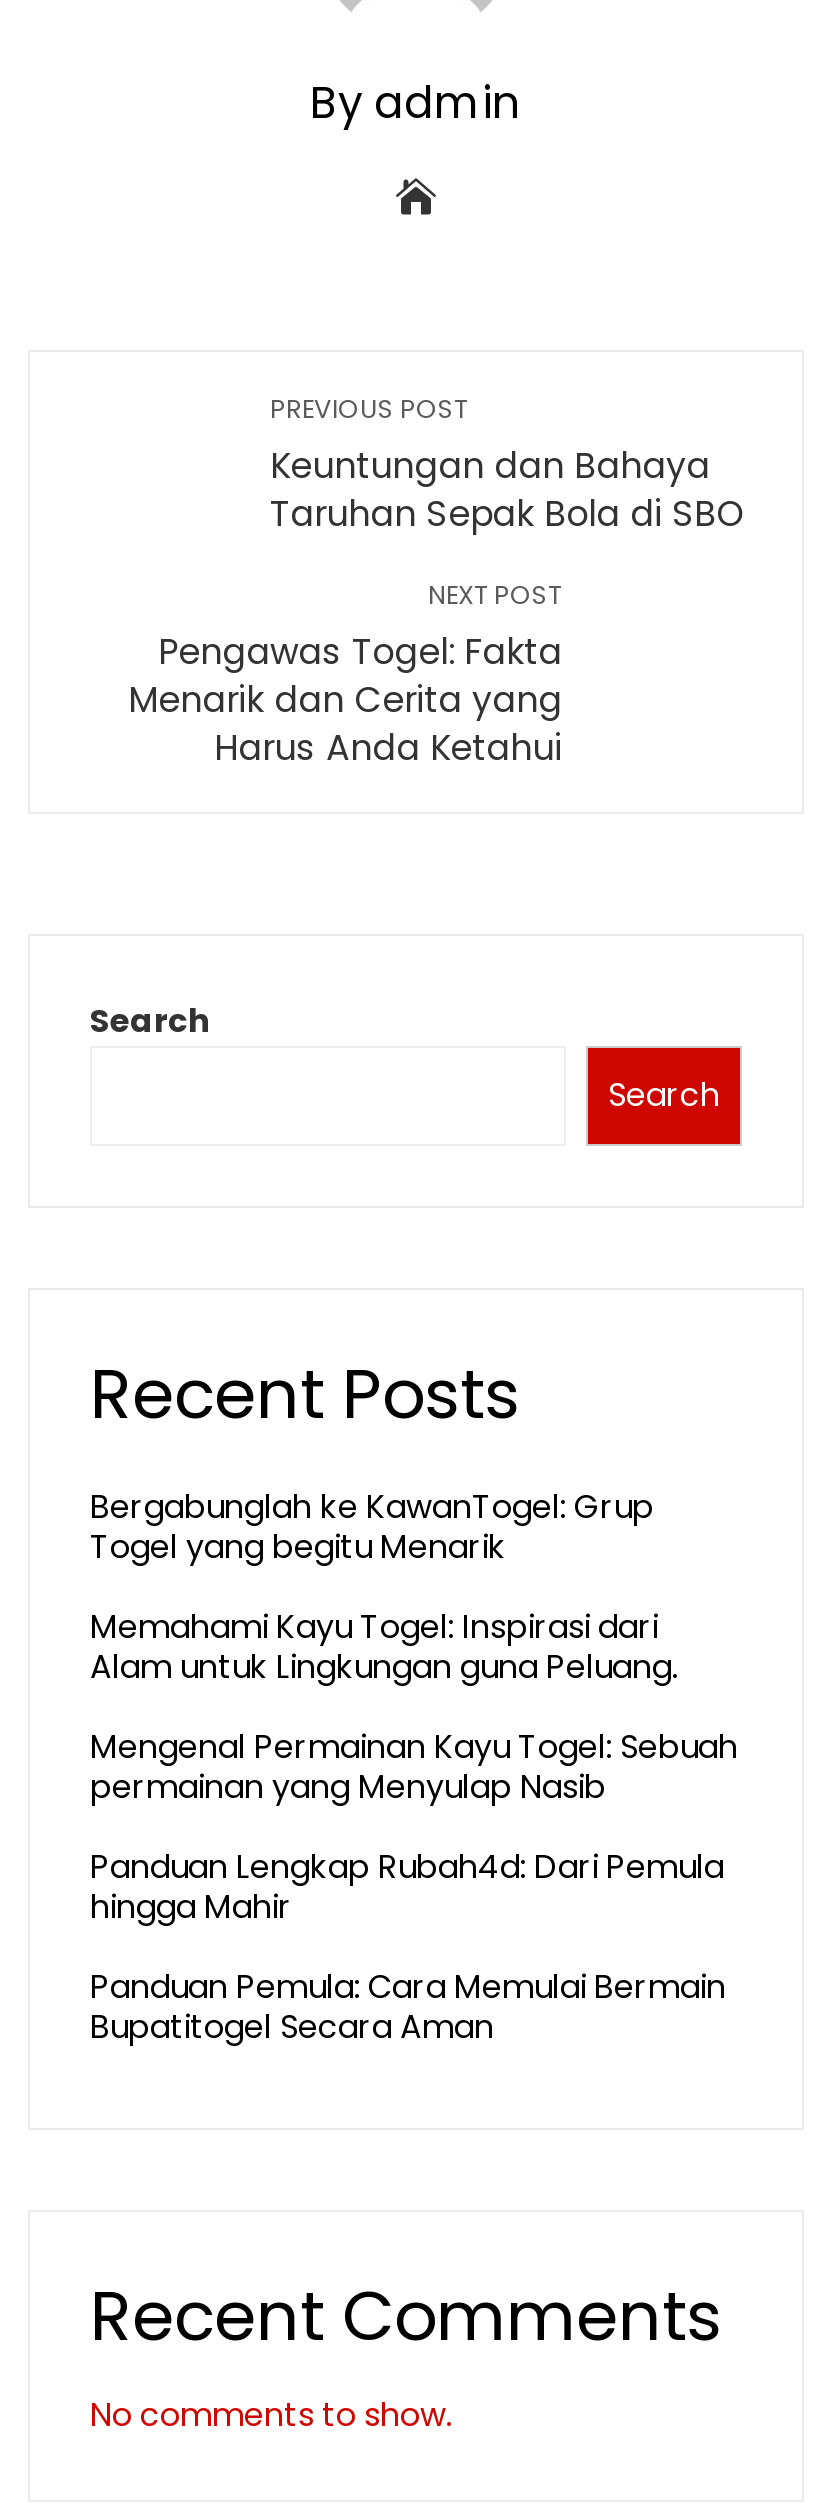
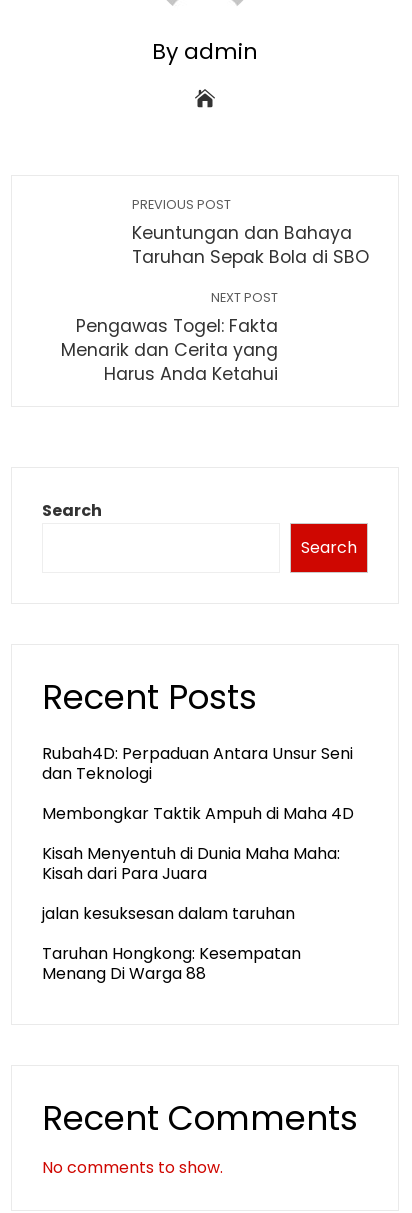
[90,1484,654,1570] Bergabunglah ke KawanTogel: Grup | Togel yang begitu Menarik -> [42,742,353,785] Rubah4D: Perpaduan Antara Unsur Seni | dan Teknologi
[90,1604,678,1690] Memahami Kayu Togel: Inspirasi dari | Alam untuk Lingkungan guna Peluang. -> [42,802,354,825] Membongkar Taktik Ampuh di Maha 4D
[90,1724,738,1810] Mengenal Permainan Kayu Togel: Sebuah | permainan yang Menyulap Nasib -> [42,842,340,885] Kisah Menyentuh di Dunia Maha Maha: | Kisah dari Para Juara
[90,1844,724,1930] Panduan Lengkap Rubah4d: Dari Pemula | hingga Mahir -> [42,902,295,925] jalan kesuksesan dalam taruhan
[90,1964,726,2050] Panduan Pemula: Cara Memulai Bermain | Bupatitogel Secara Aman -> [42,942,301,985] Taruhan Hongkong: Kesempatan | Menang Di Warga 88

